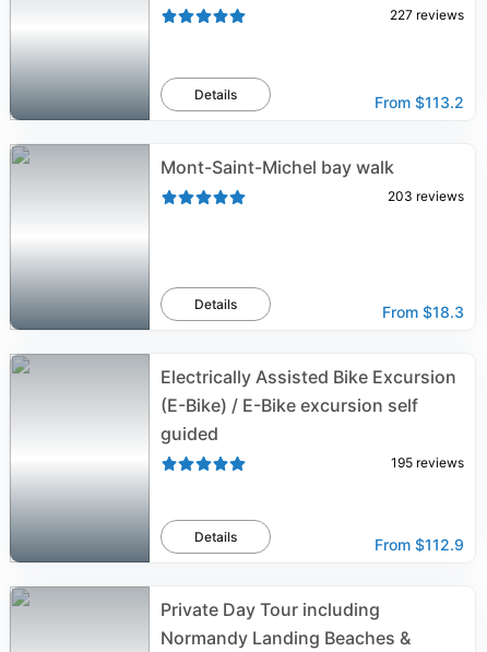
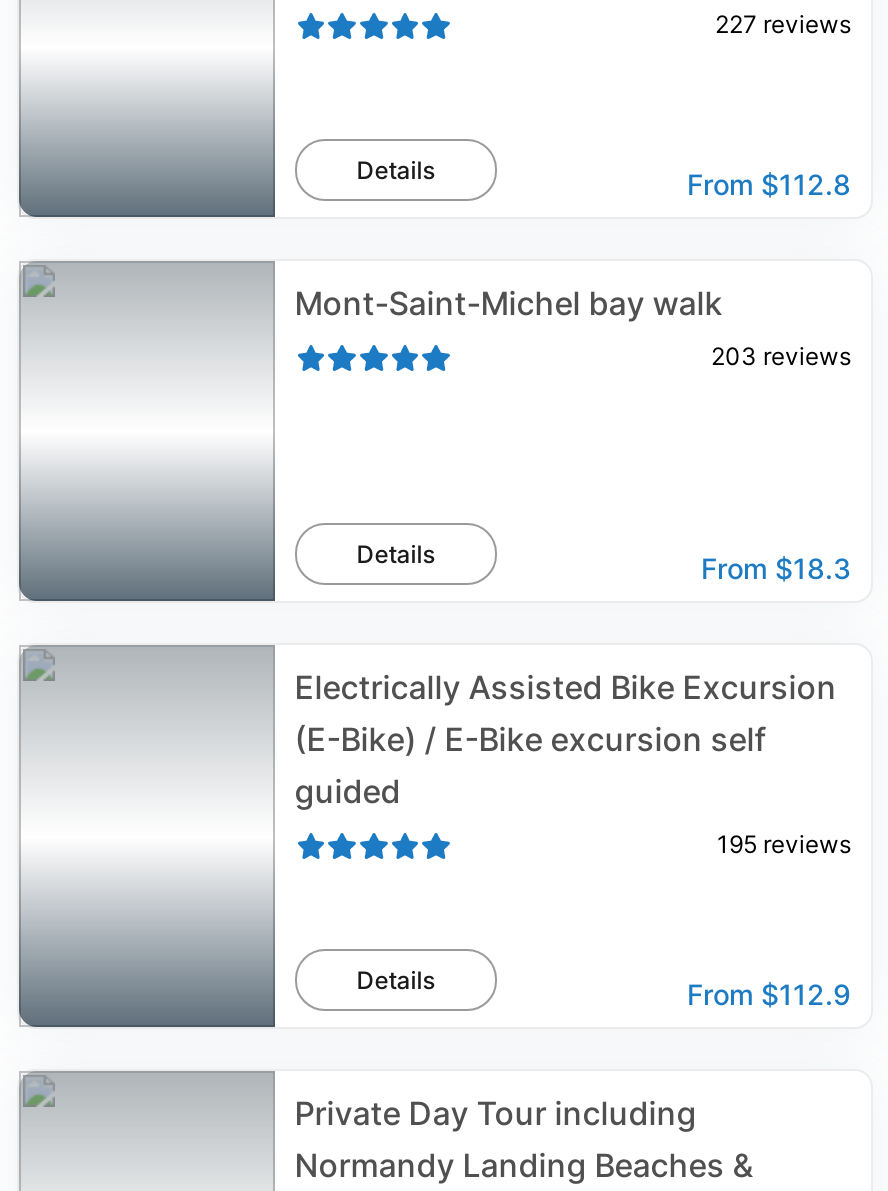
[375,93,464,111] From $113.2 -> [687,167,851,201] From $112.8

